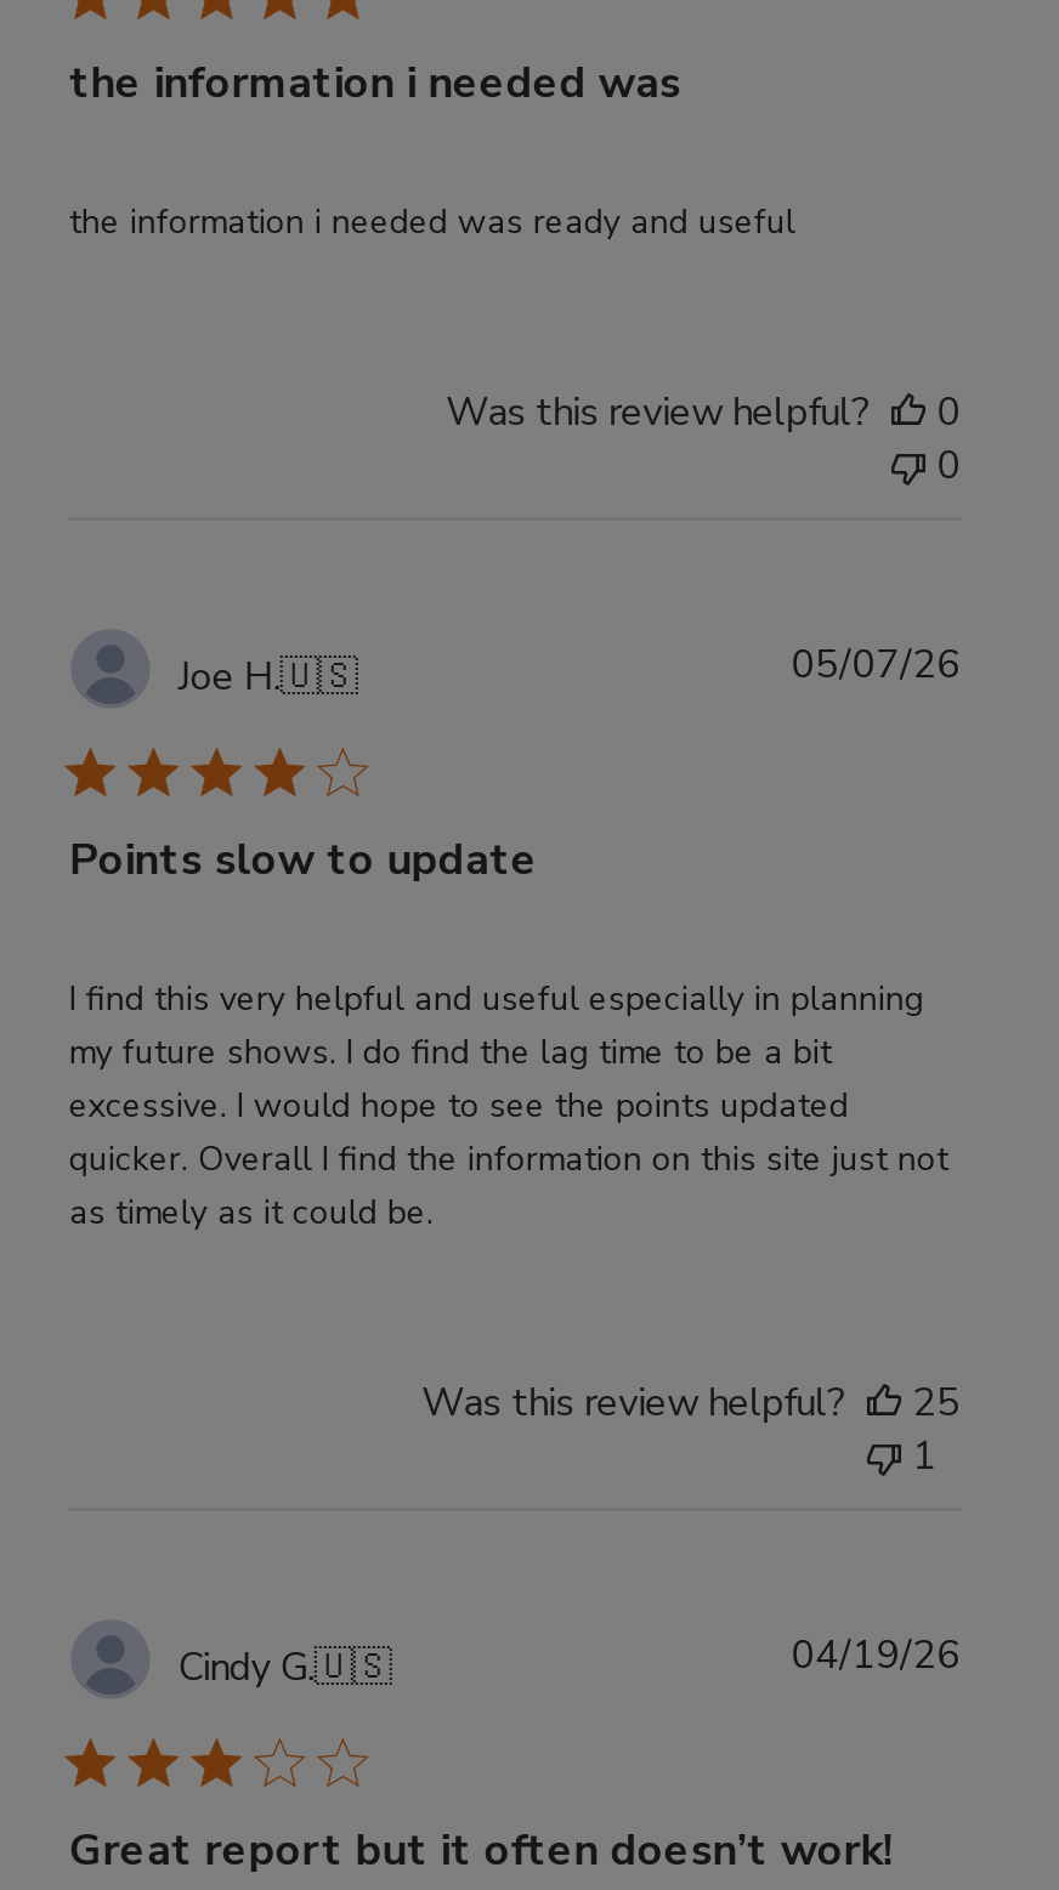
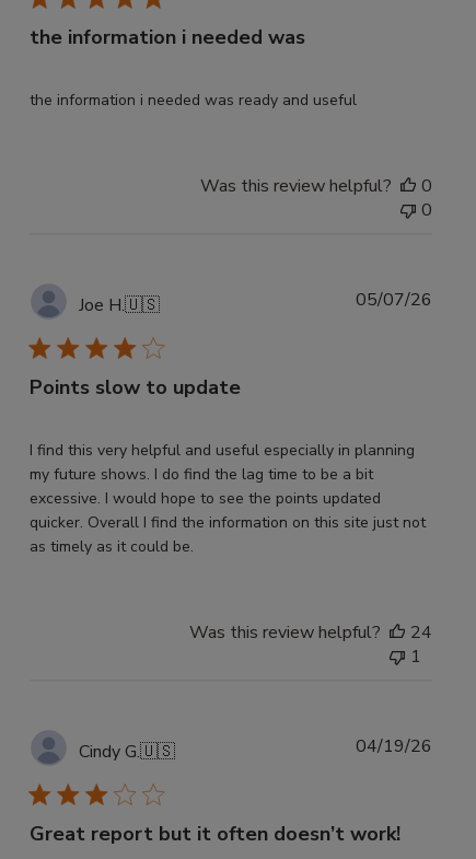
[422,1377,961,1430] Was this review helpful? 25 -> [189,621,432,645] Was this review helpful? 24

